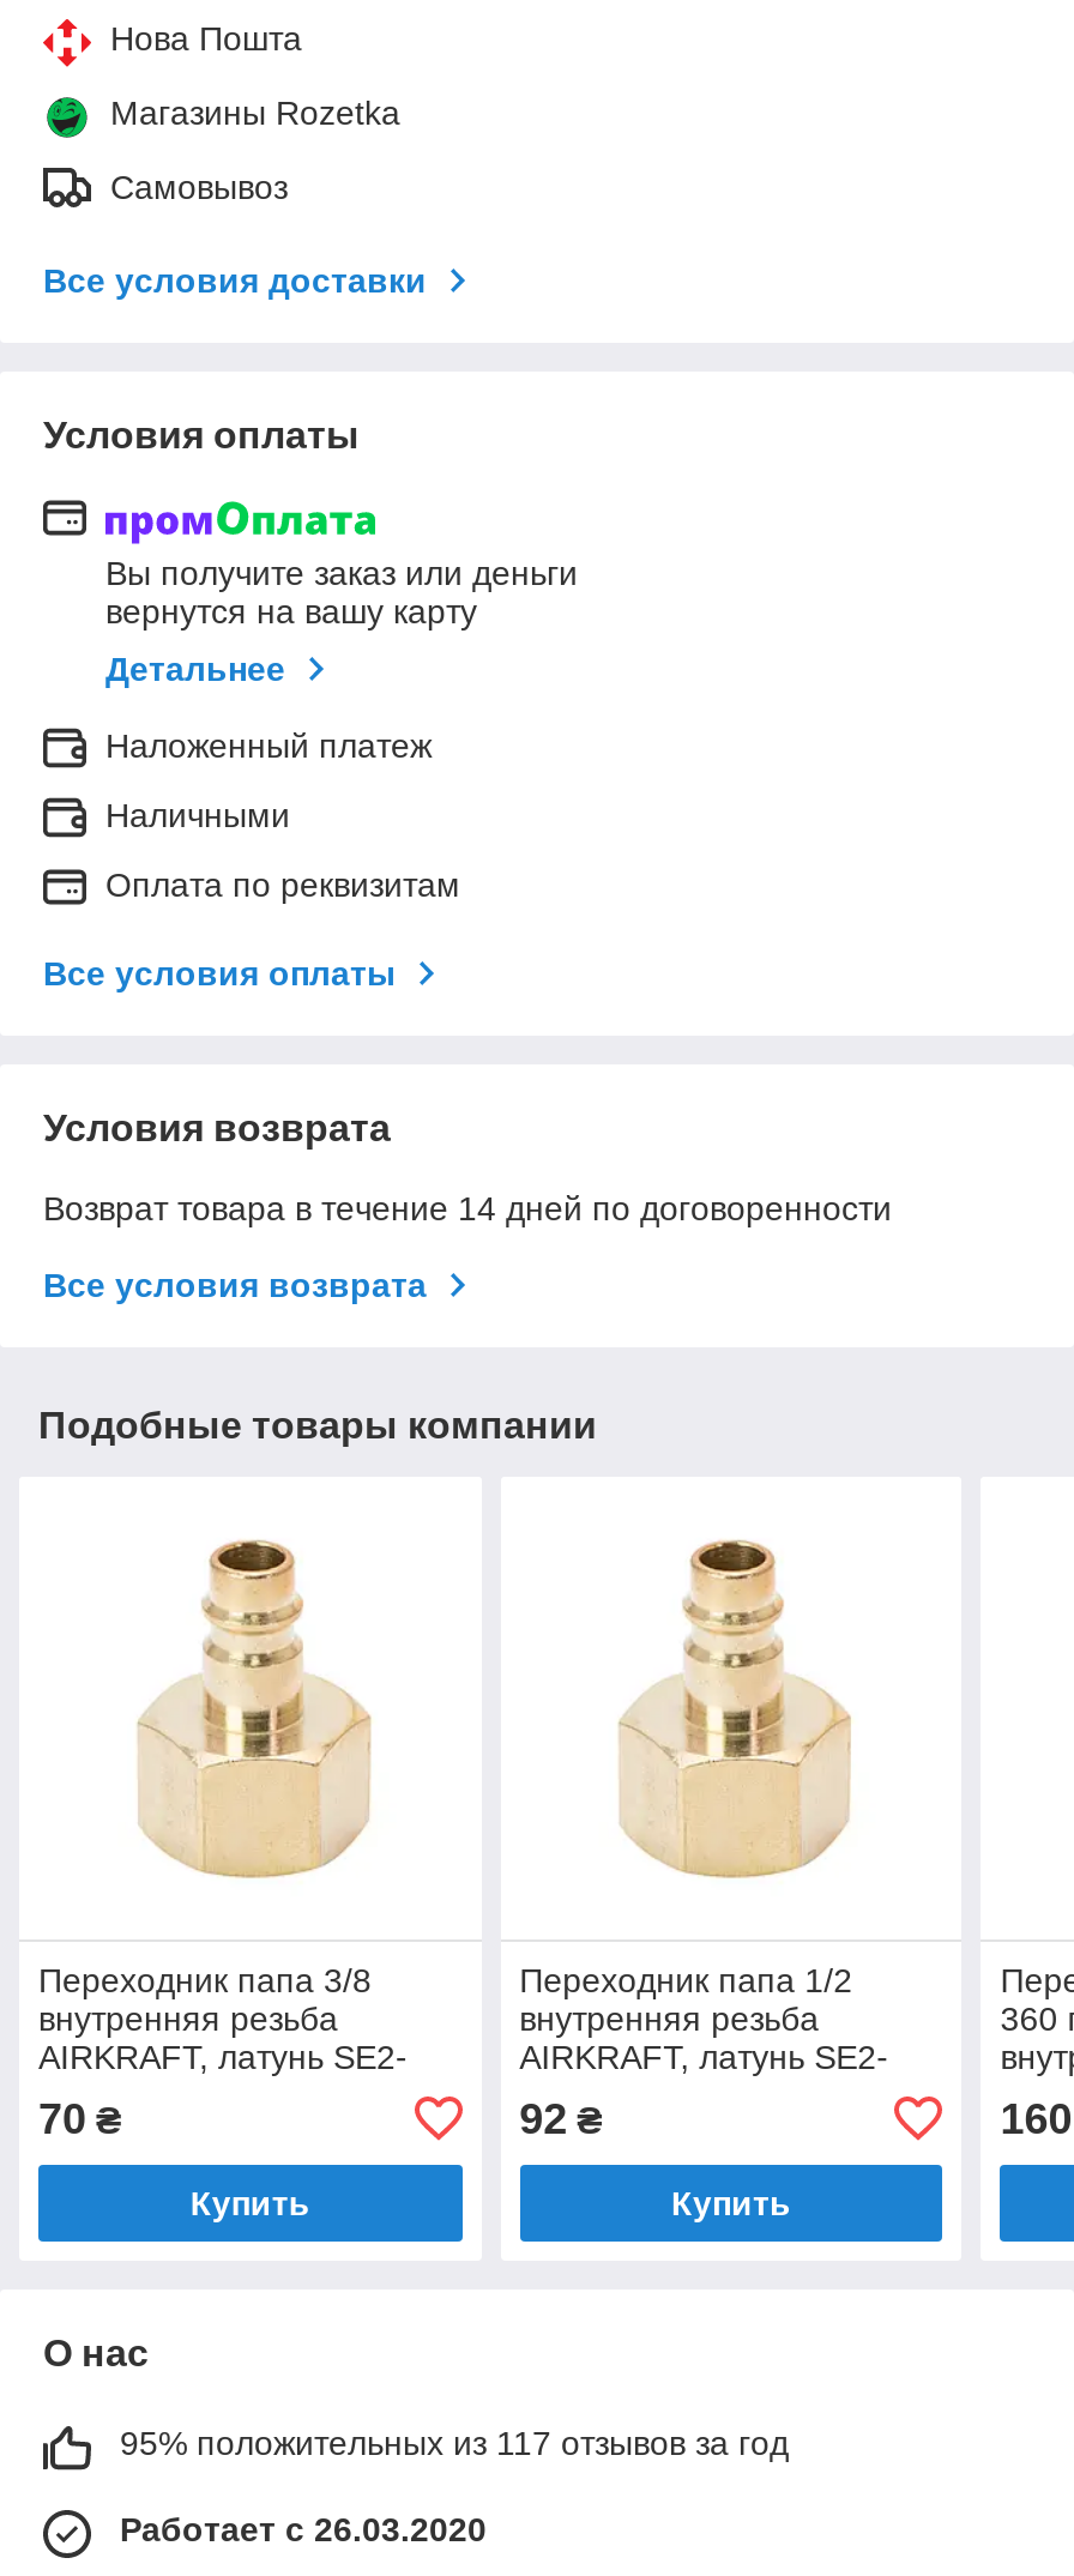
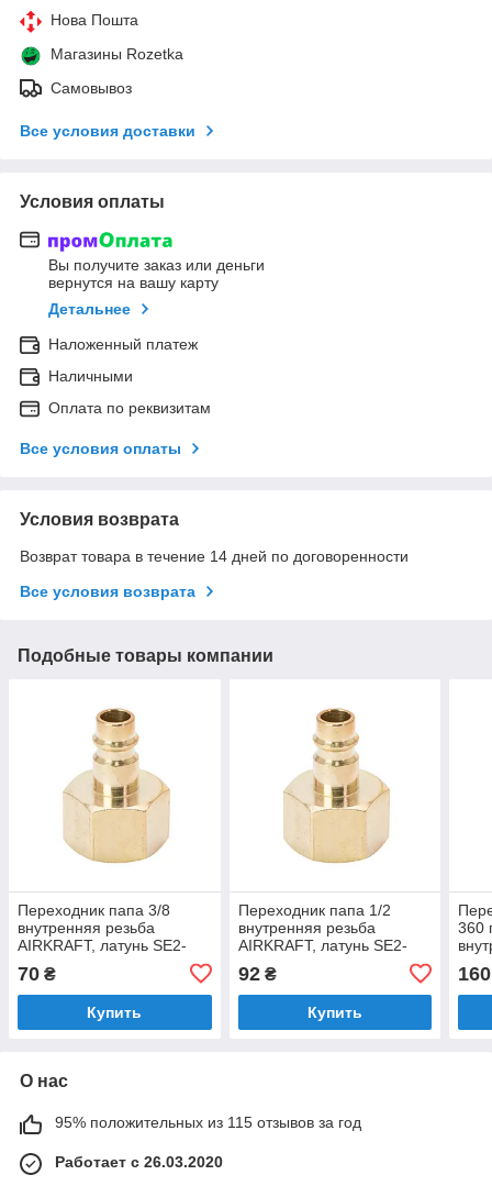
[120,2423,789,2462] 95% положительных из 117 отзывов за год -> [55,1113,361,1131] 95% положительных из 115 отзывов за год

